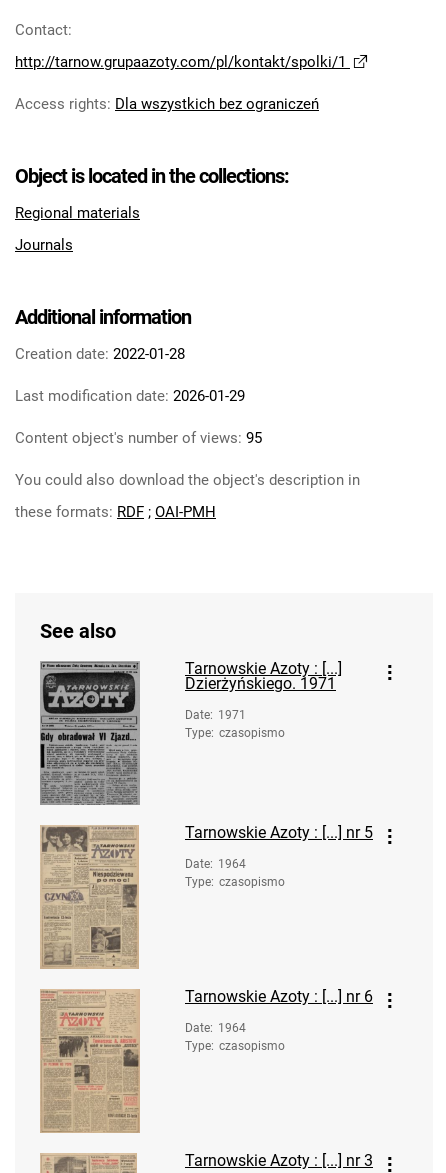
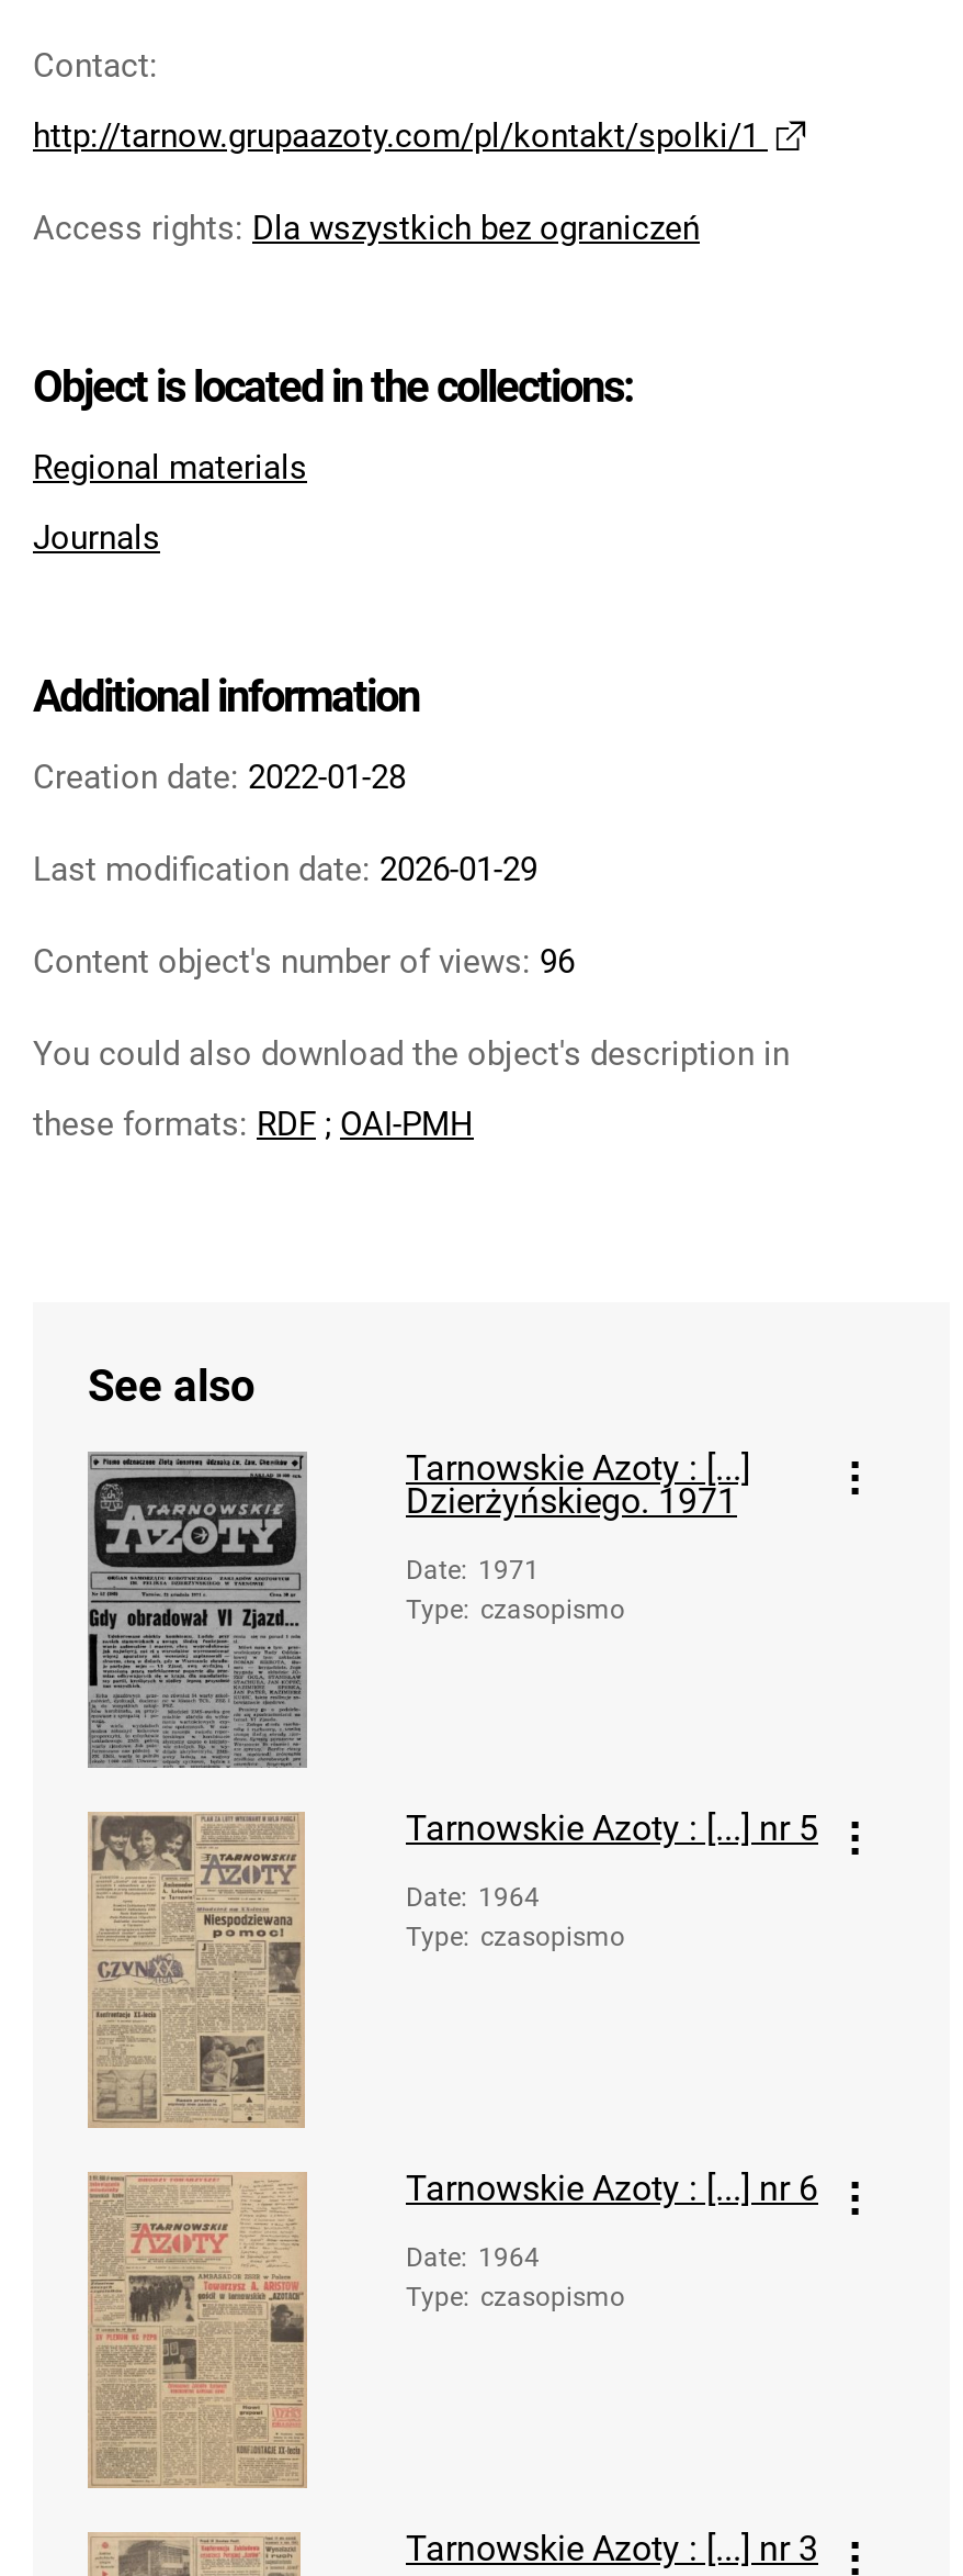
[15,429,262,447] Content object's number of views: 95 -> [33,943,575,982] Content object's number of views: 96

